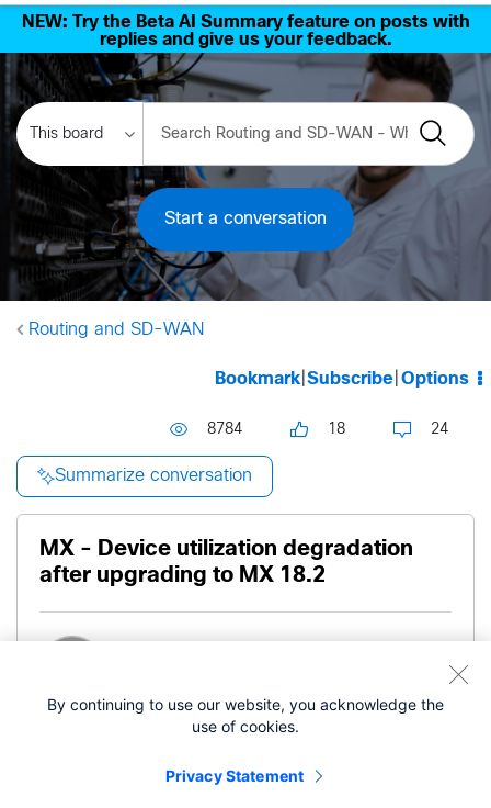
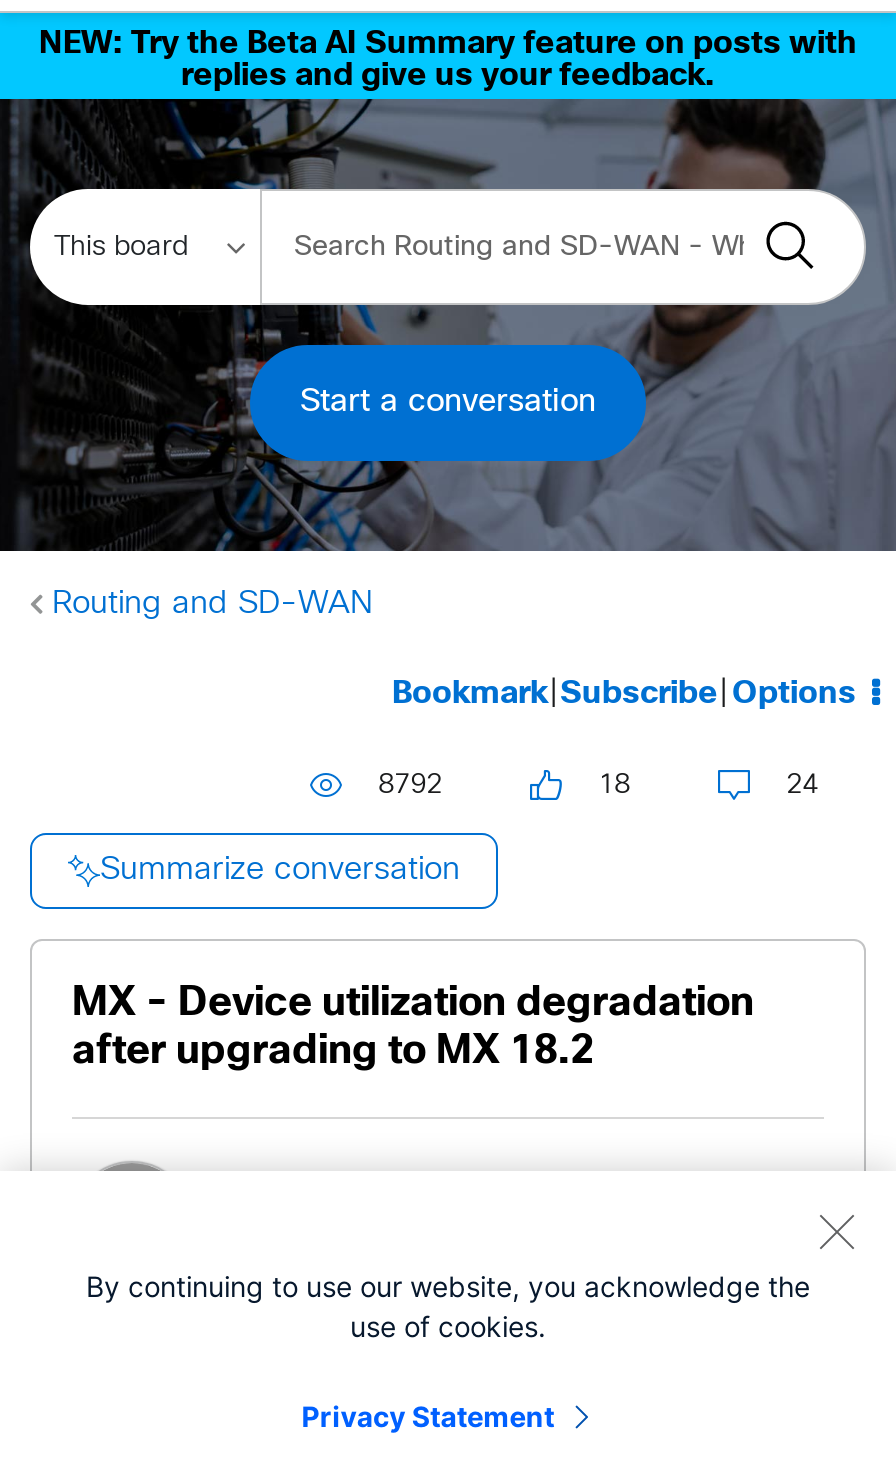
[207,423,242,437] 8784 -> [378,773,442,799] 8792

